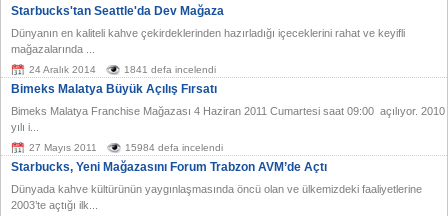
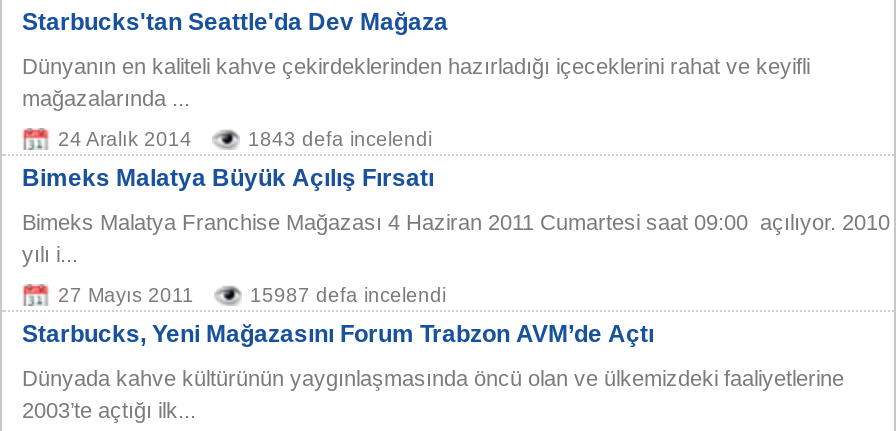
[124,64,216,75] 1841 defa incelendi -> [248,128,432,150] 1843 defa incelendi
[125,142,223,153] 15984 defa incelendi -> [250,284,446,306] 15987 defa incelendi

